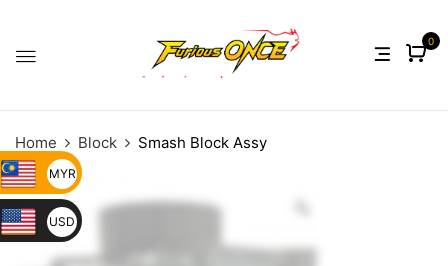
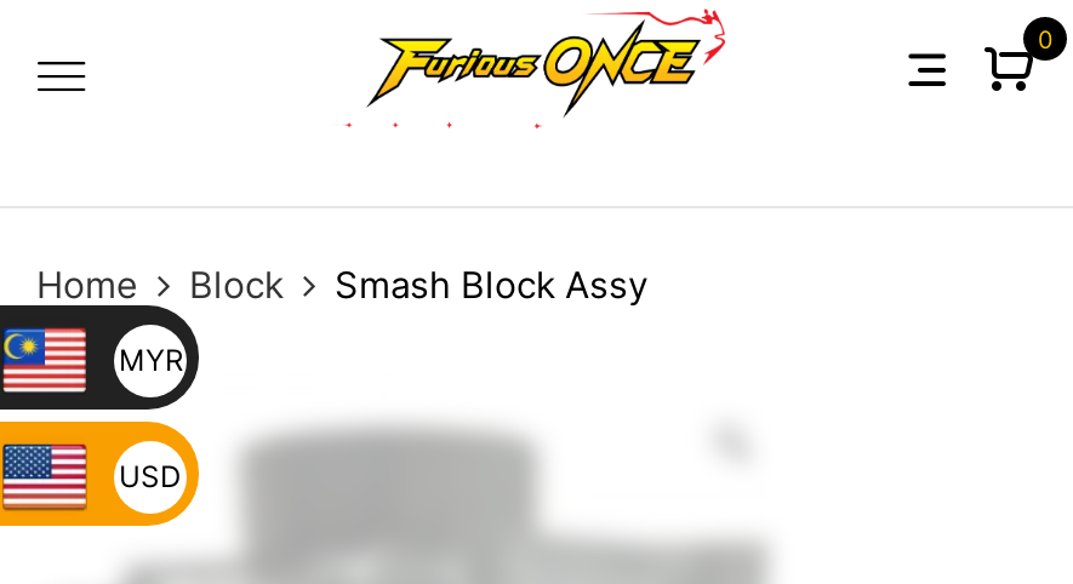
[3,150,83,243] [image] -> [7,303,201,528] [image]

